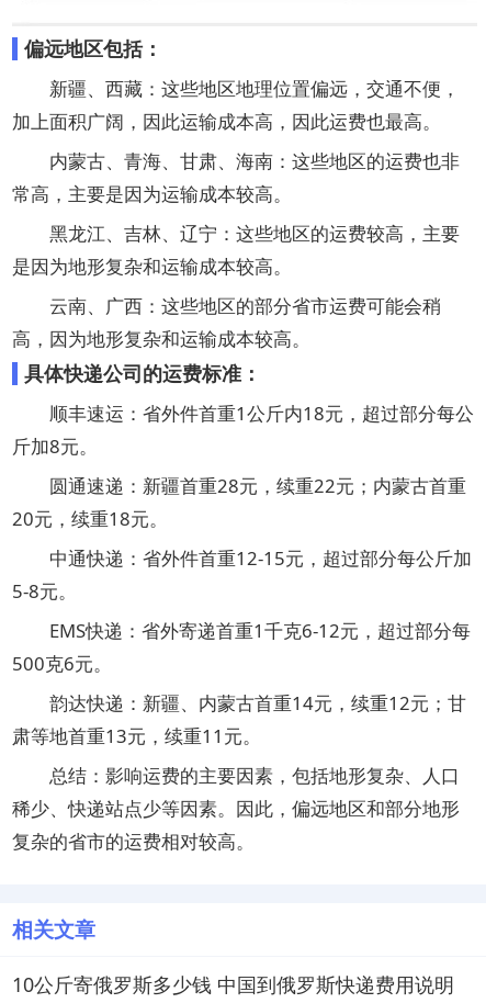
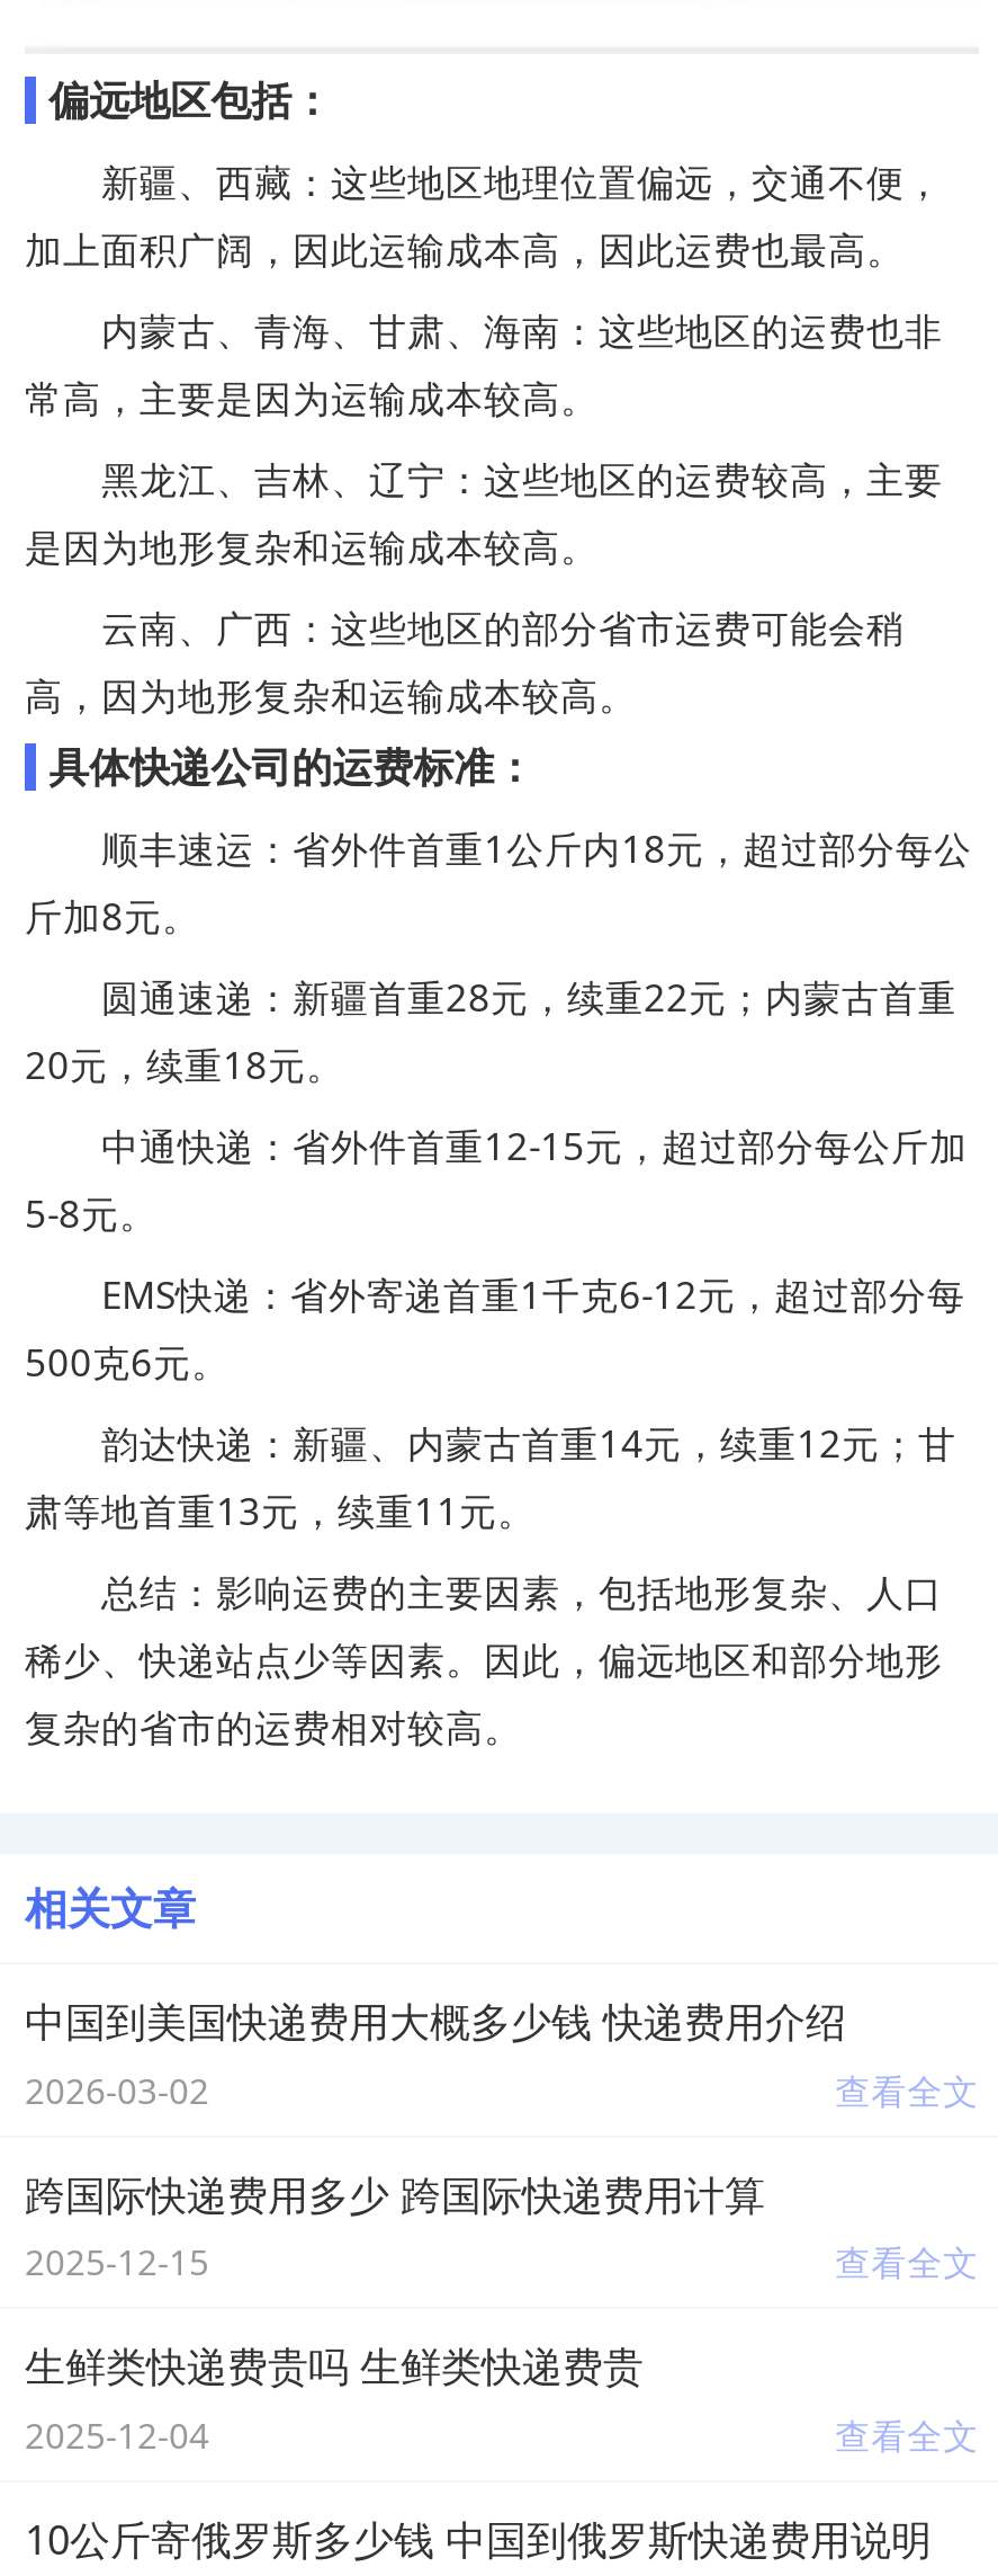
none -> [25,1994,979,2460] 中国到美国快递费用大概多少钱 快递费用介绍 | 2026-03-02 | 查看全文 | 跨国际快递费用多少 跨国际快递费用计算 | 2025-12-15 | 查看全文 | 生鲜类快递费贵吗 生鲜类快递费贵 | 2025-12-04 | 查看全文

